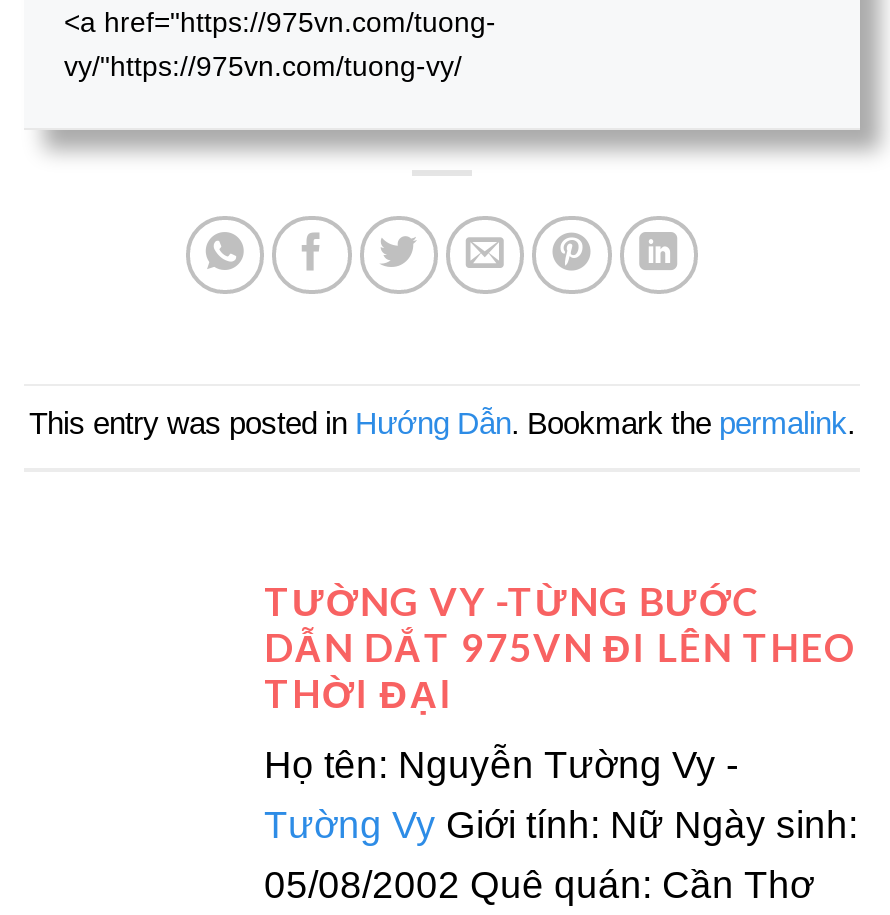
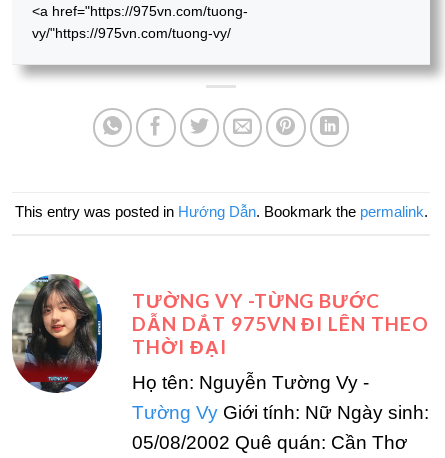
none -> [11,273,103,394] [image]

